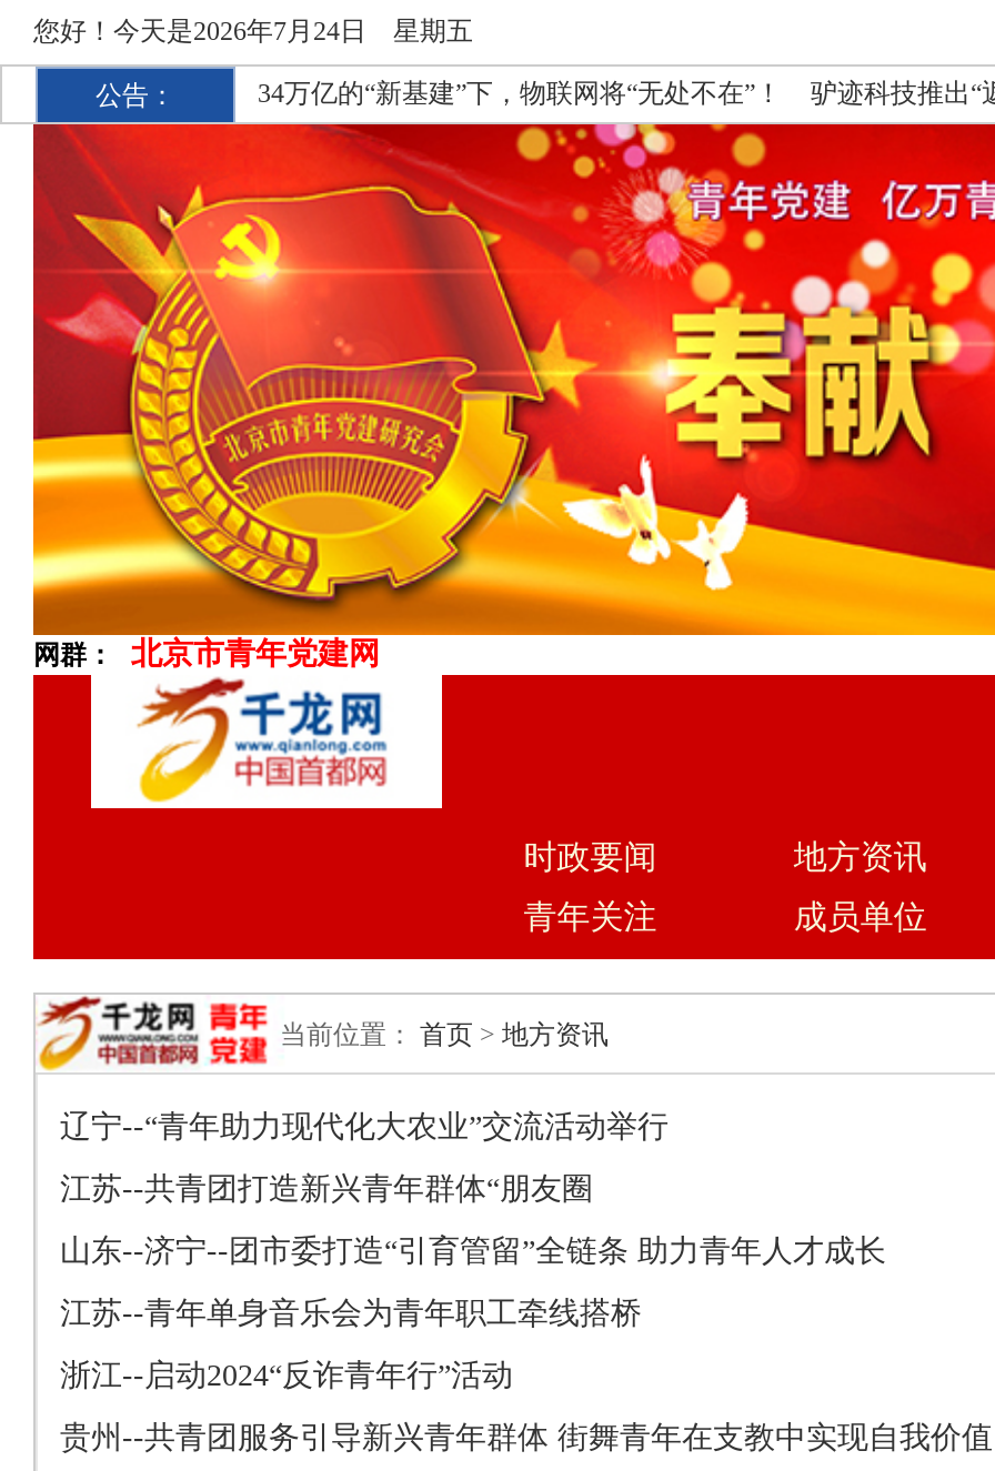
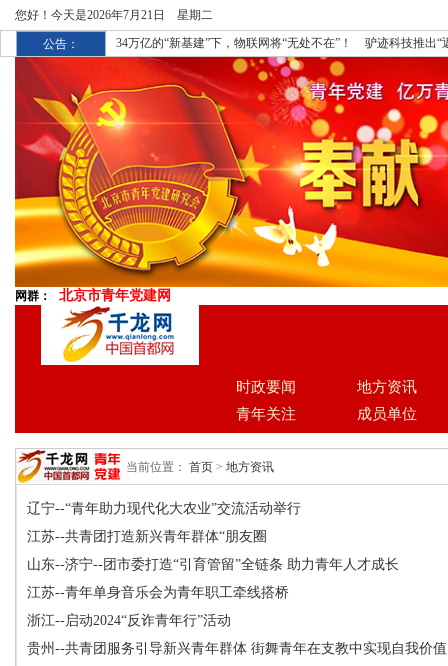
[33,16,473,47] 您好！今天是2026年7月24日 星期五 -> [15,8,213,22] 您好！今天是2026年7月21日 星期二

